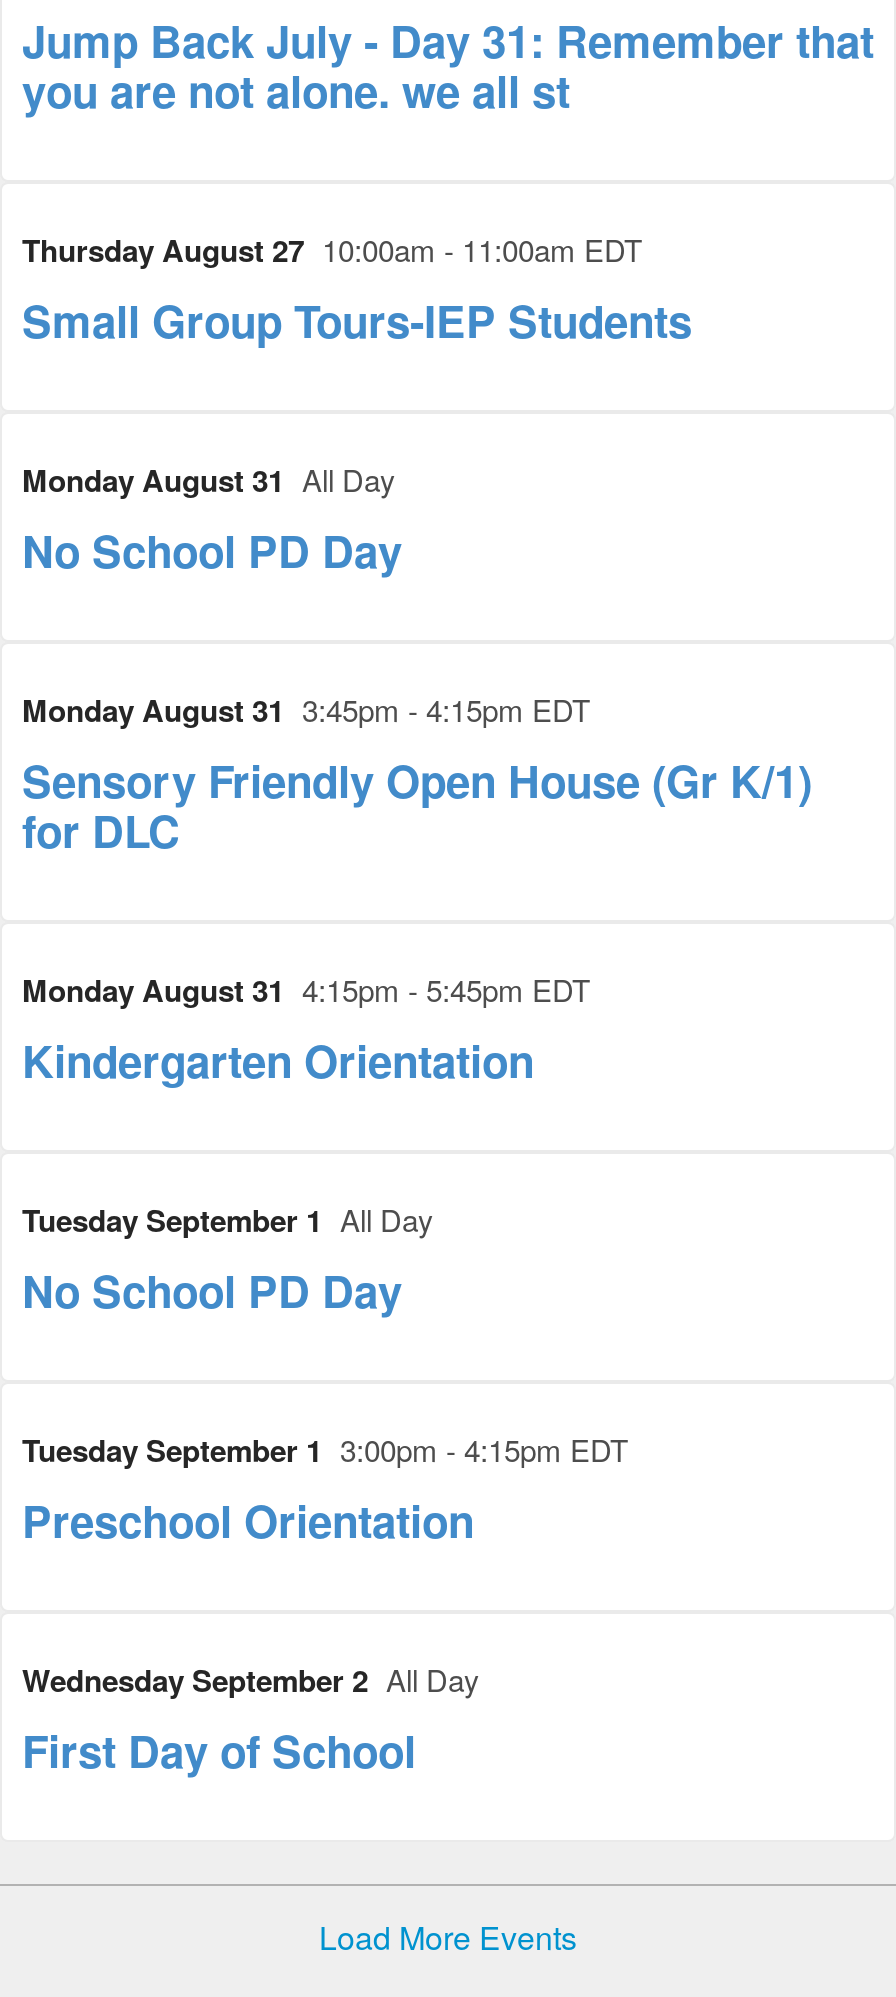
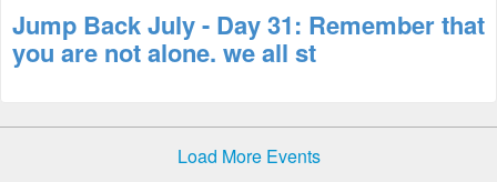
[22,229,812,1783] Thursday August 27 10:00am - 11:00am EDT | Small Group Tours-IEP Students | Monday August 31 All Day | No School PD Day | Monday August 31 3:45pm - 4:15pm EDT | Sensory Friendly Open House (Gr K/1) | for DLC | Monday August 31 4:15pm - 5:45pm EDT | Kindergarten Orientation | Tuesday September 1 All Day | No School PD Day | Tuesday September 1 3:00pm - 4:15pm EDT | Preschool Orientation | Wednesday September 2 All Day | First Day of School -> none

